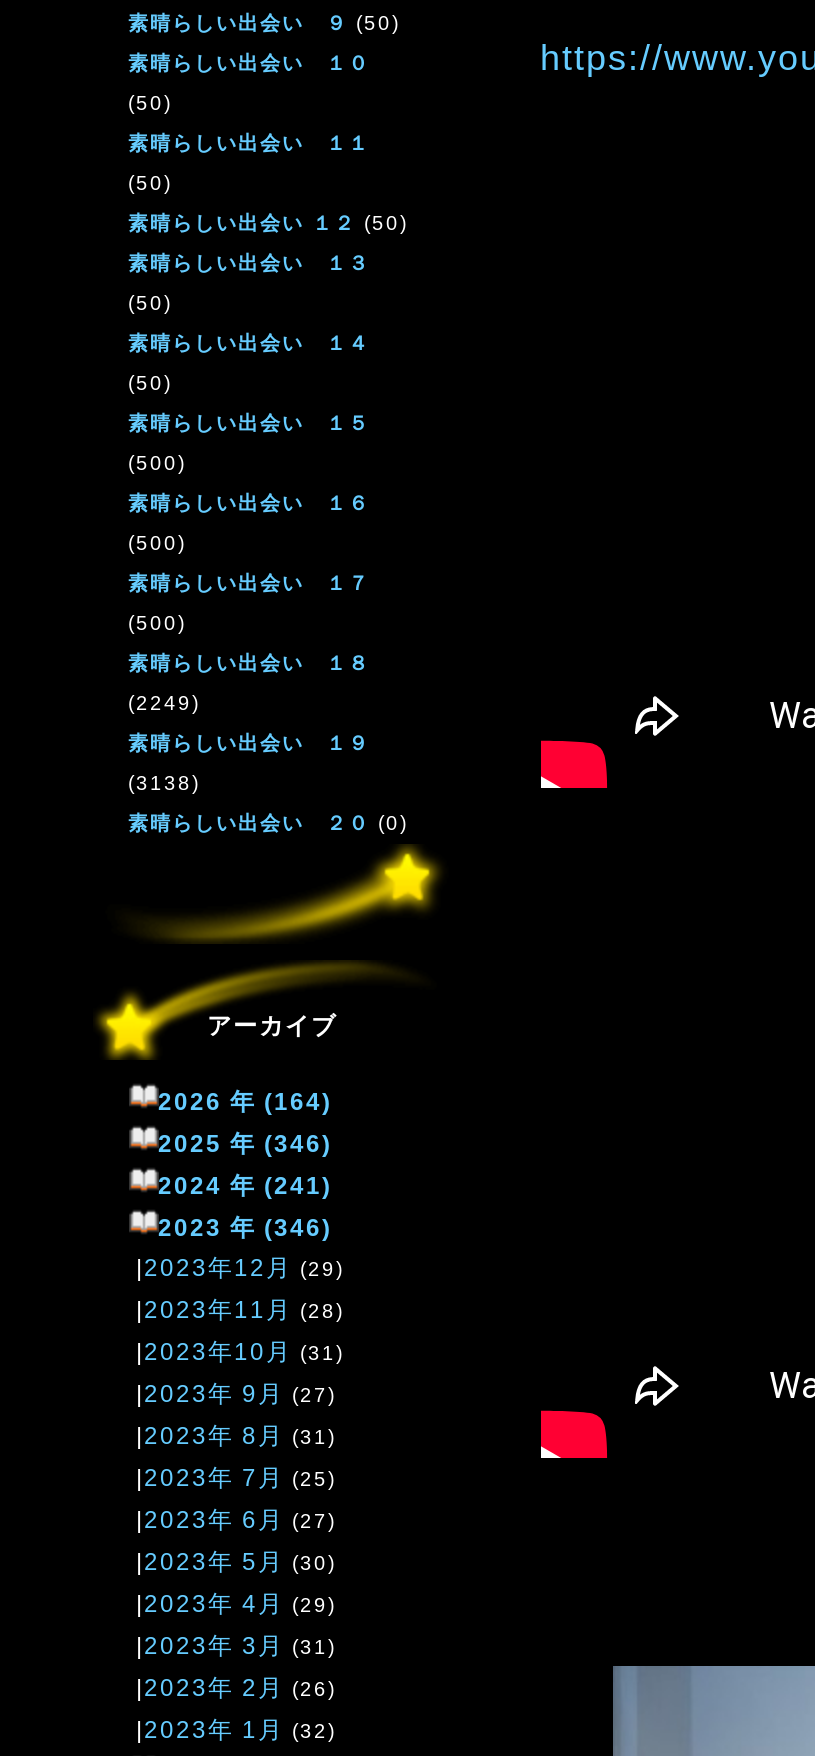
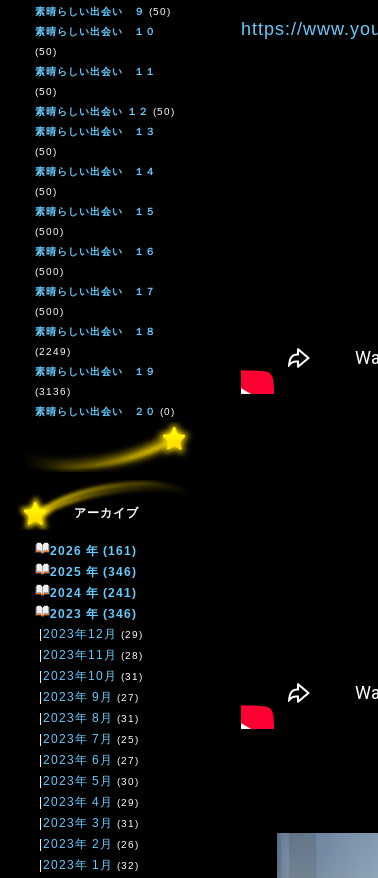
[128,772,200,794] (3138) -> [34,386,70,397] (3136)
[158,1088,332,1116] 2026 年 (164) -> [49,544,136,558] 2026 年 (161)

